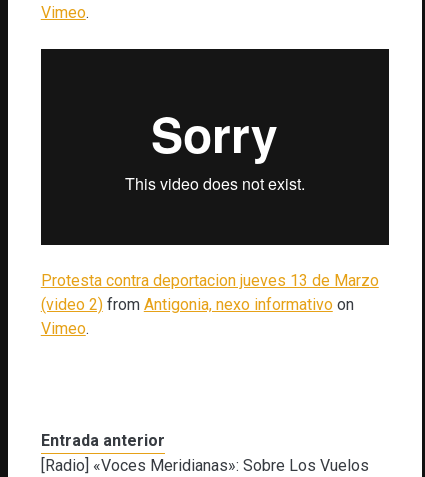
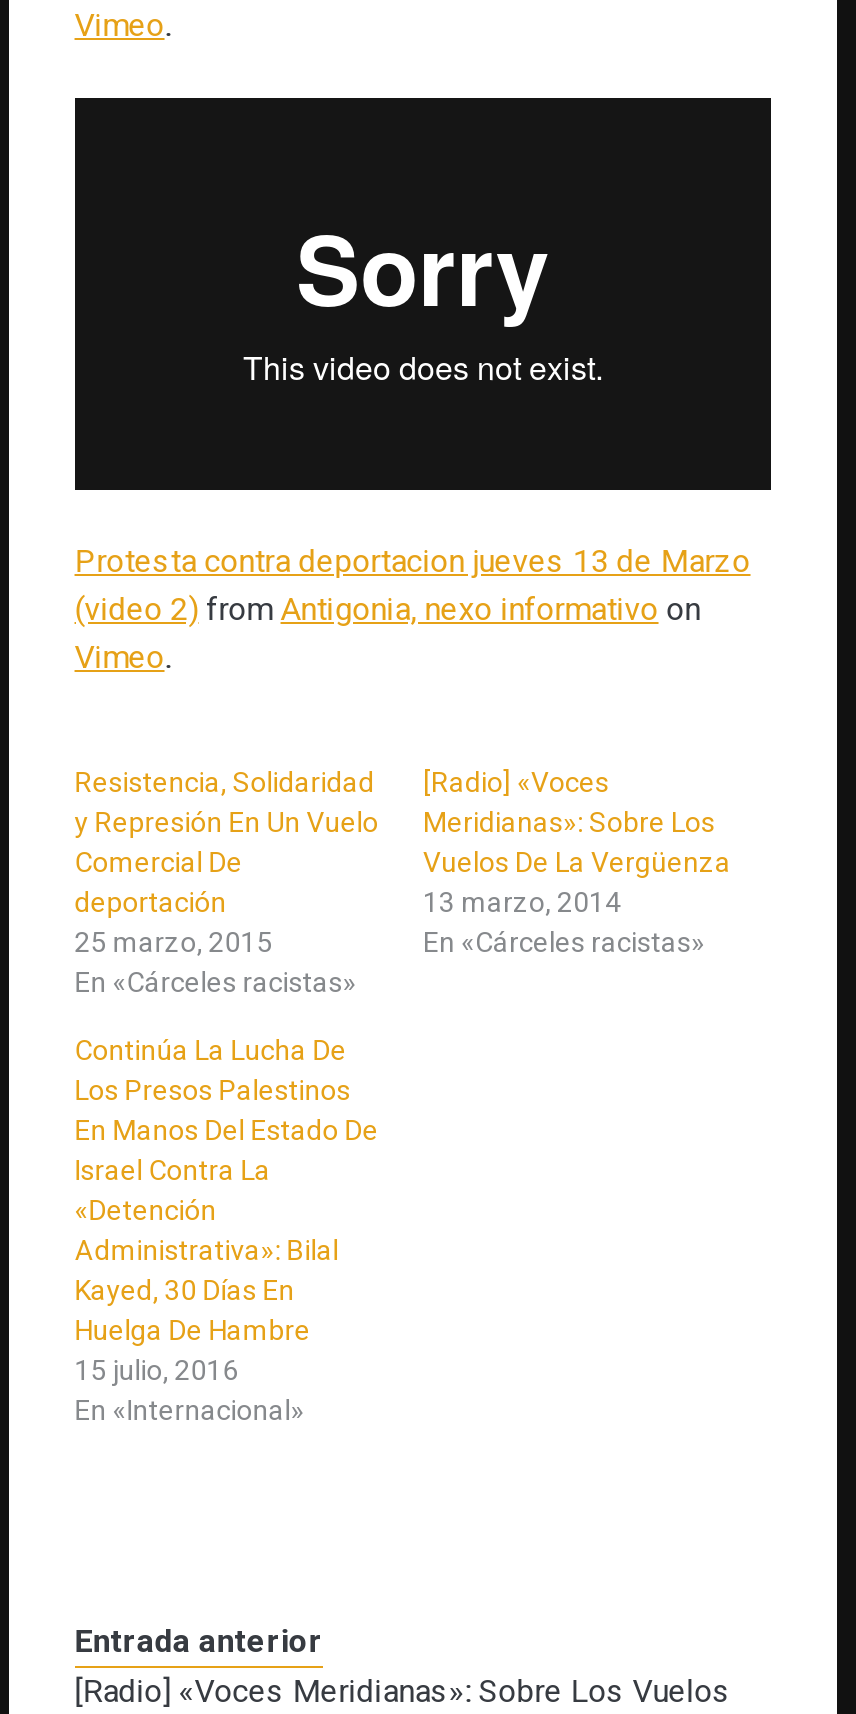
none -> [75,765,379,997] Resistencia, Solidaridad | y Represión En Un Vuelo | Comercial De | deportación | 25 marzo, 2015 | En «Cárceles racistas»
none -> [75,765,731,1425] [Radio] «Voces | Meridianas»: Sobre Los | Vuelos De La Vergüenza | 13 marzo, 2014 | En «Cárceles racistas» | Continúa La Lucha De | Los Presos Palestinos | En Manos Del Estado De | Israel Contra La | «Detención | Administrativa»: Bilal | Kayed, 30 Días En | Huelga De Hambre | 15 julio, 2016 | En «Internacional»

